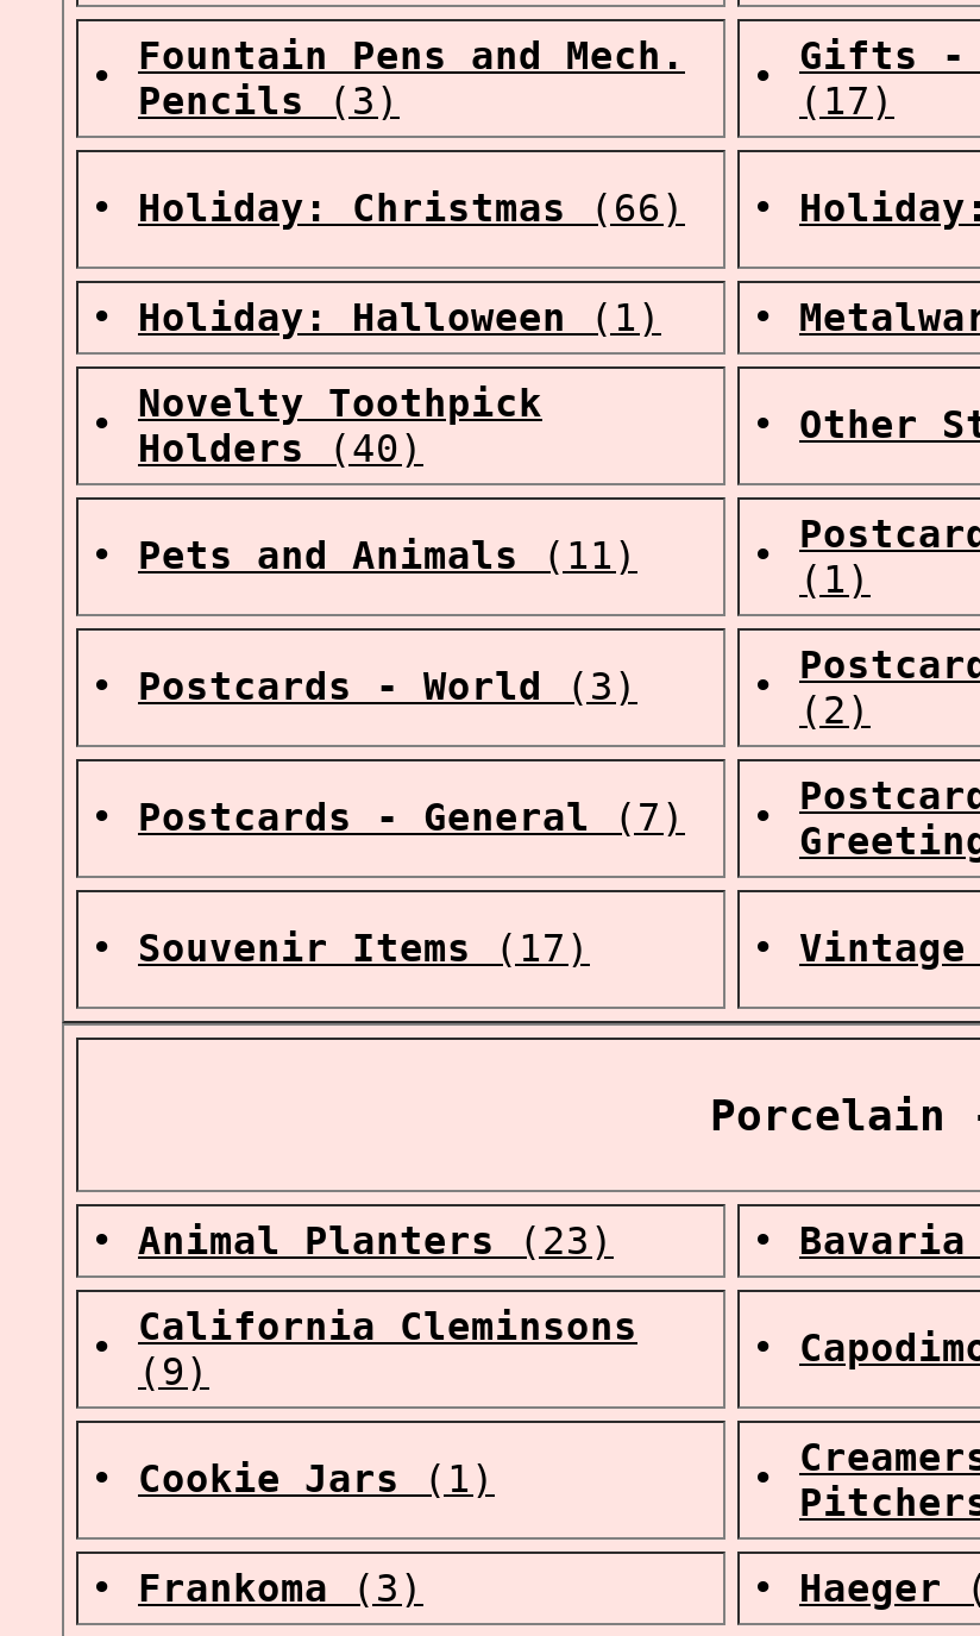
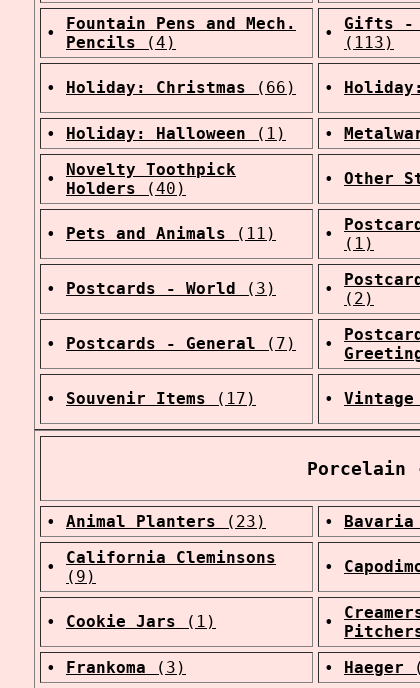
[138,79,400,124] Pencils (3) -> [66,33,176,52] Pencils (4)
[799,79,894,124] (17) -> [344,33,394,52] (113)

